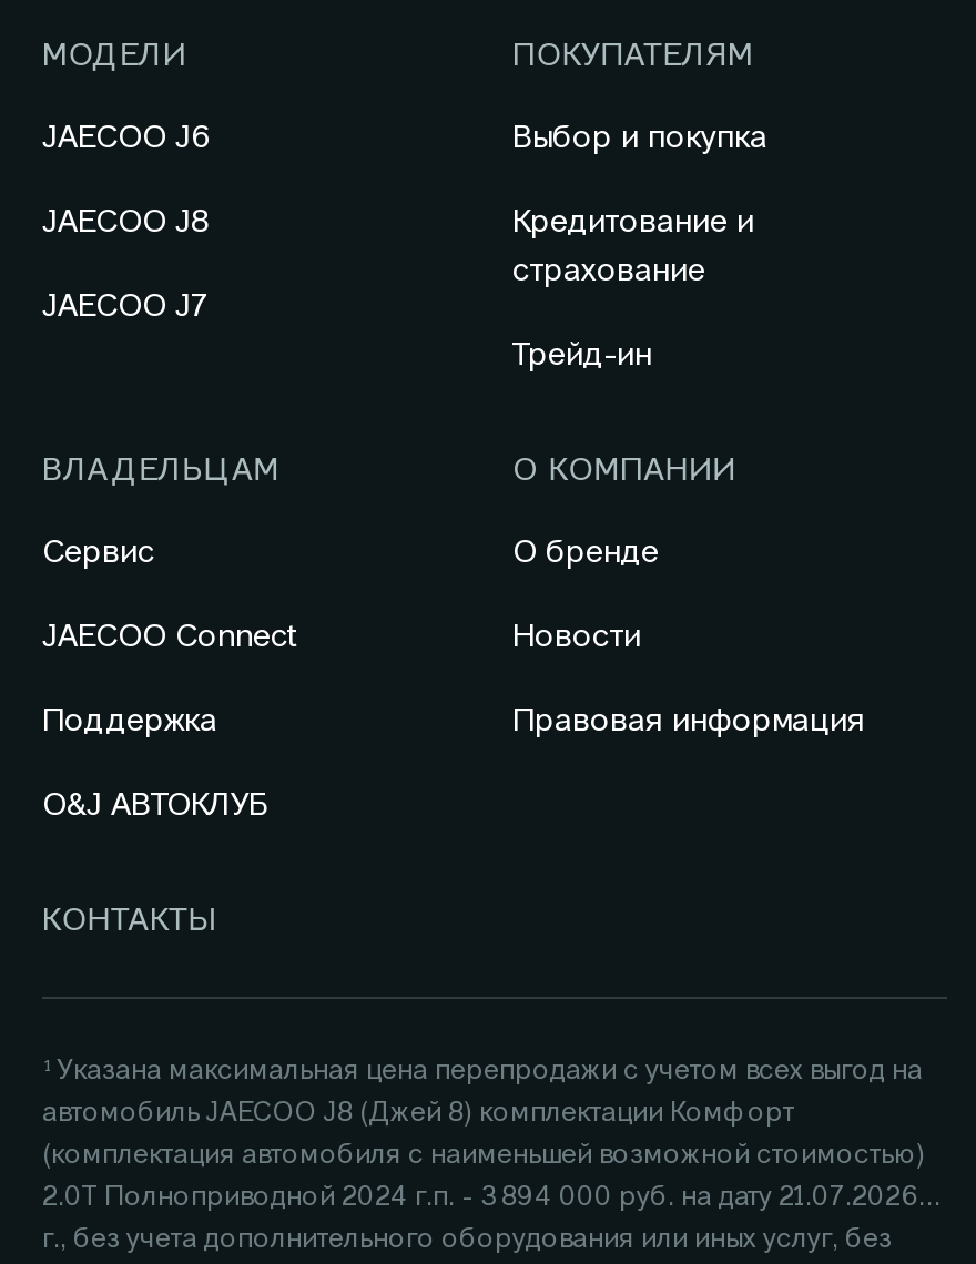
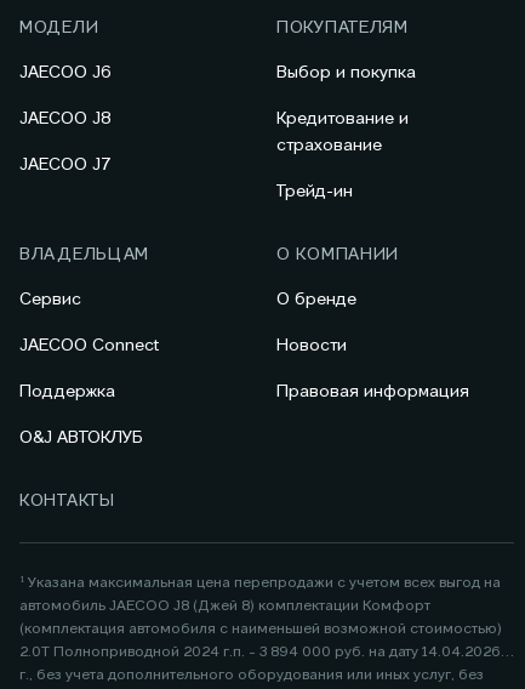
[42,1185,918,1212] 2.0Т Полноприводной 2024 г.п. - 3 894 000 руб. на дату 21.07.2026 -> [19,645,501,660] 2.0Т Полноприводной 2024 г.п. - 3 894 000 руб. на дату 14.04.2026

